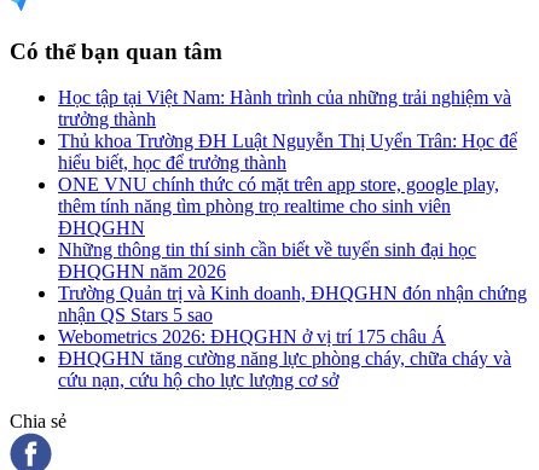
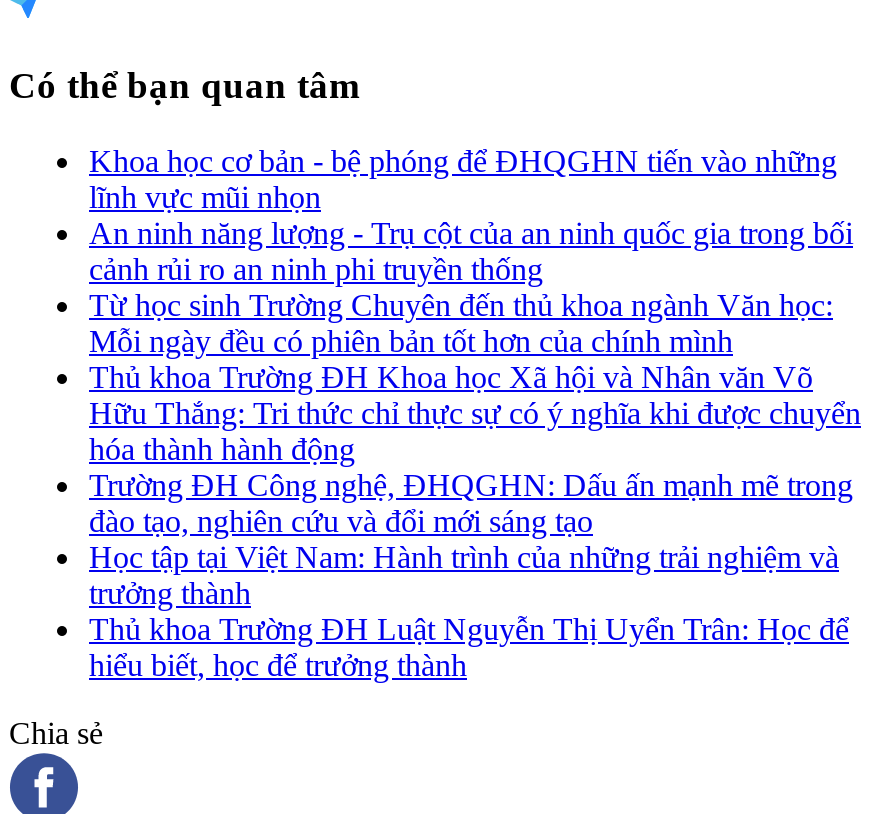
none -> [89,144,861,538] Khoa học cơ bản - bệ phóng để ĐHQGHN tiến vào những | lĩnh vực mũi nhọn | An ninh năng lượng - Trụ cột của an ninh quốc gia trong bối | cảnh rủi ro an ninh phi truyền thống | Từ học sinh Trường Chuyên đến thủ khoa ngành Văn học: | Mỗi ngày đều có phiên bản tốt hơn của chính mình | Thủ khoa Trường ĐH Khoa học Xã hội và Nhân văn Võ | Hữu Thắng: Tri thức chỉ thực sự có ý nghĩa khi được chuyển | hóa thành hành động | Trường ĐH Công nghệ, ĐHQGHN: Dấu ấn mạnh mẽ trong | đào tạo, nghiên cứu và đổi mới sáng tạo
moved [58,87,517,173] -> [89,540,849,682]: Học tập tại Việt Nam: Hành trình của những trải nghiệm và | trưởng thành | Thủ khoa Trường ĐH Luật Nguyễn Thị Uyển Trân: Học để | hiểu biết, học để trưởng thành
[58,174,527,390] ONE VNU chính thức có mặt trên app store, google play, | thêm tính năng tìm phòng trọ realtime cho sinh viên | ĐHQGHN | Những thông tin thí sinh cần biết về tuyển sinh đại học | ĐHQGHN năm 2026 | Trường Quản trị và Kinh doanh, ĐHQGHN đón nhận chứng | nhận QS Stars 5 sao | Webometrics 2026: ĐHQGHN ở vị trí 175 châu Á | ĐHQGHN tăng cường năng lực phòng cháy, chữa cháy và | cứu nạn, cứu hộ cho lực lượng cơ sở -> none

